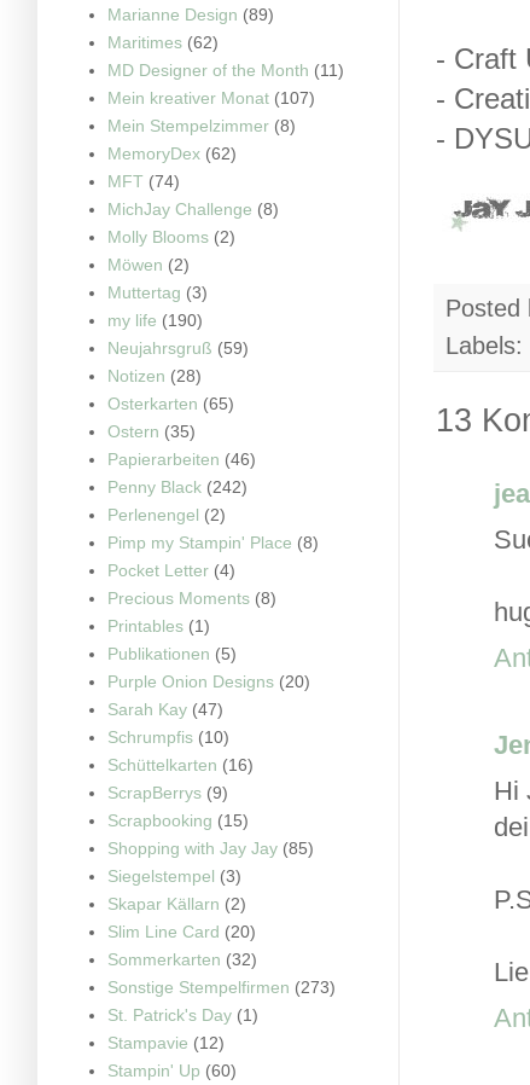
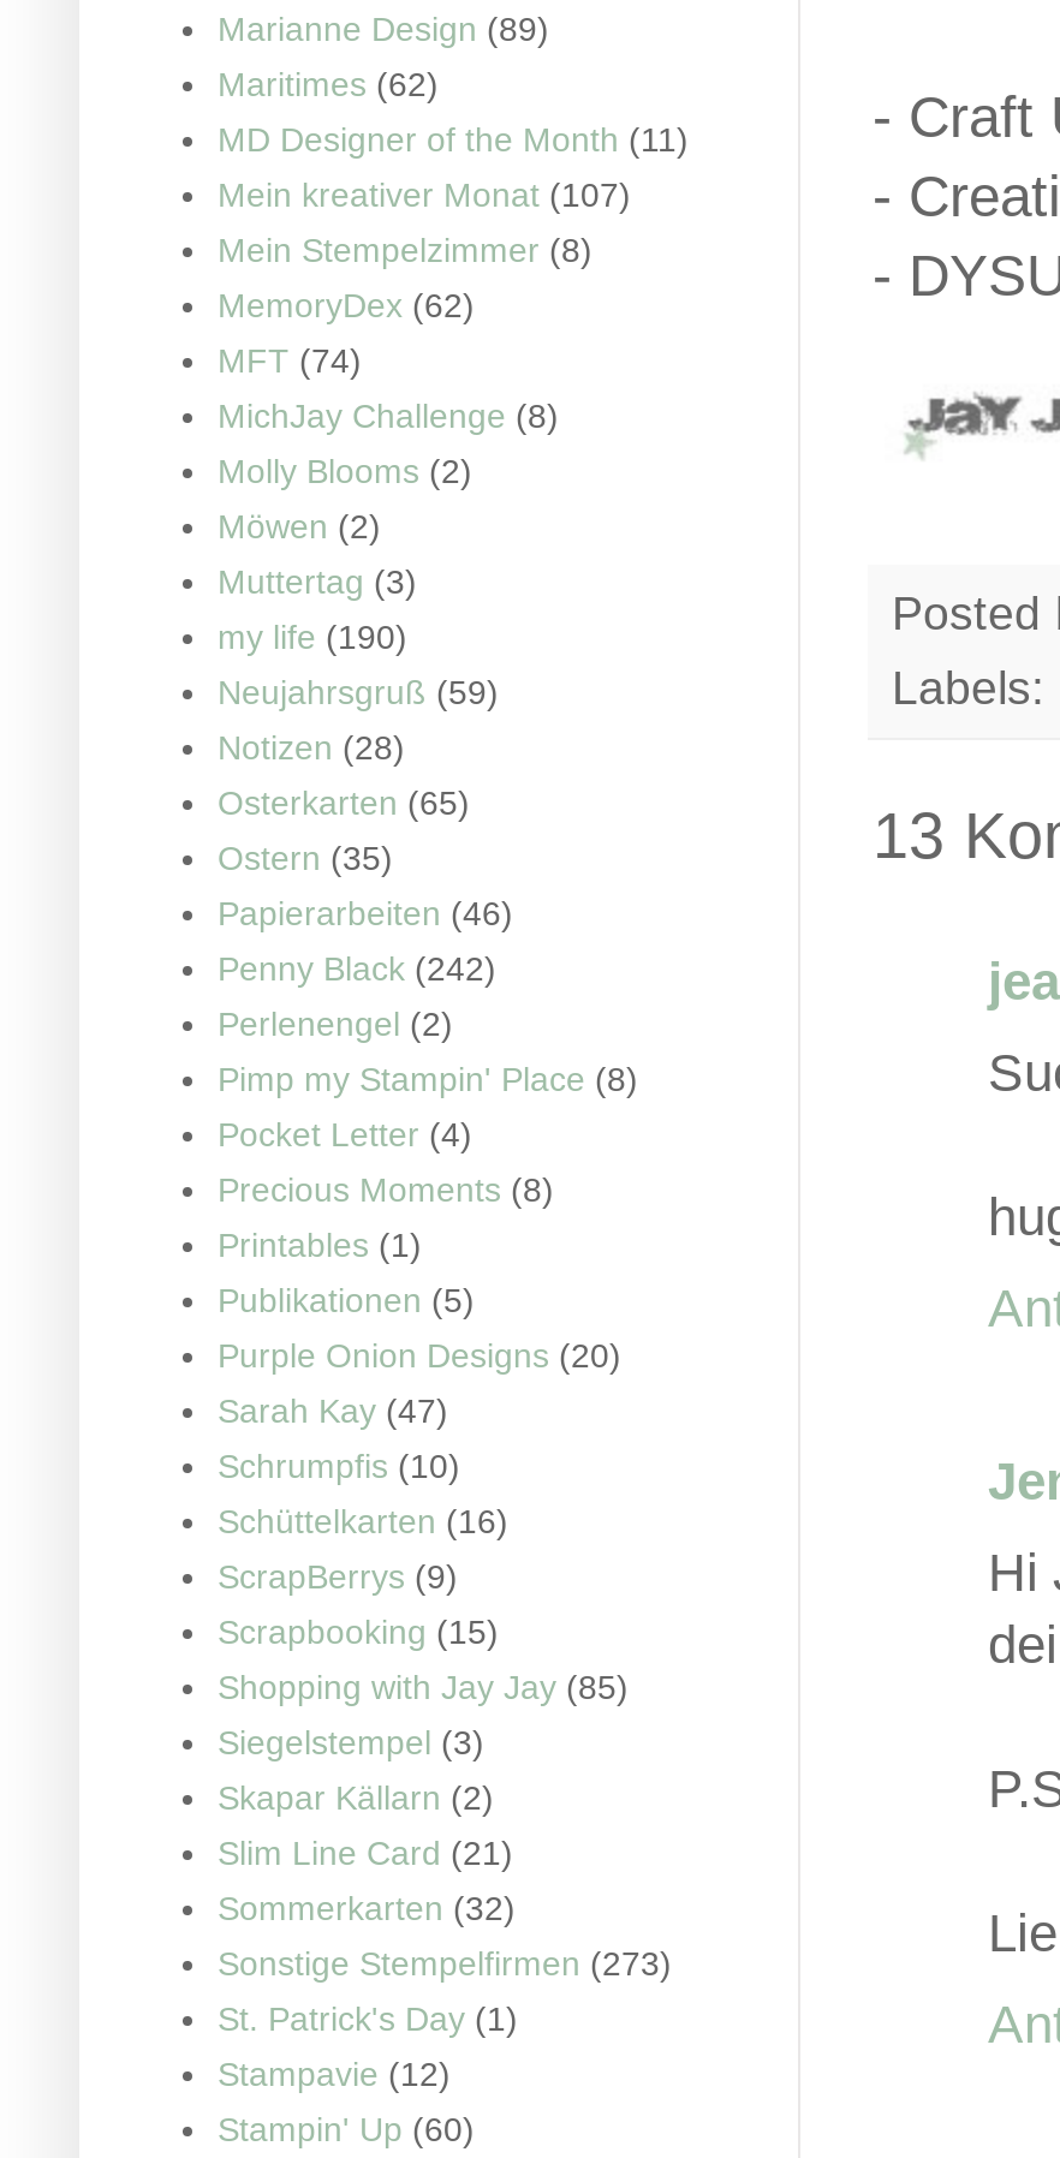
[107,922,255,941] Slim Line Card (20) -> [218,1833,513,1872] Slim Line Card (21)

